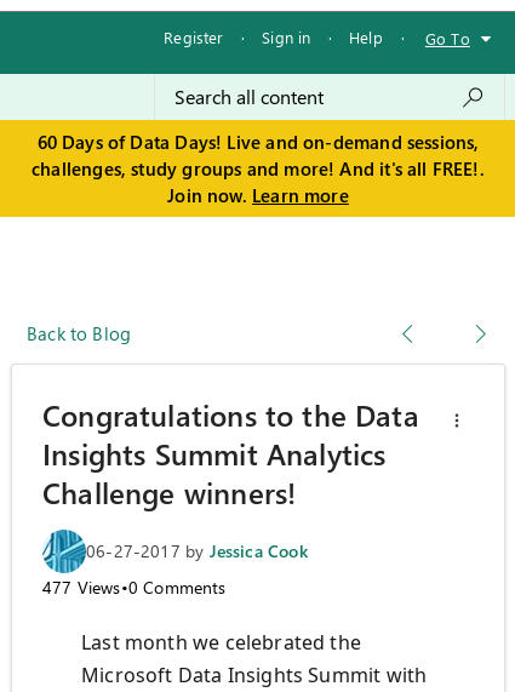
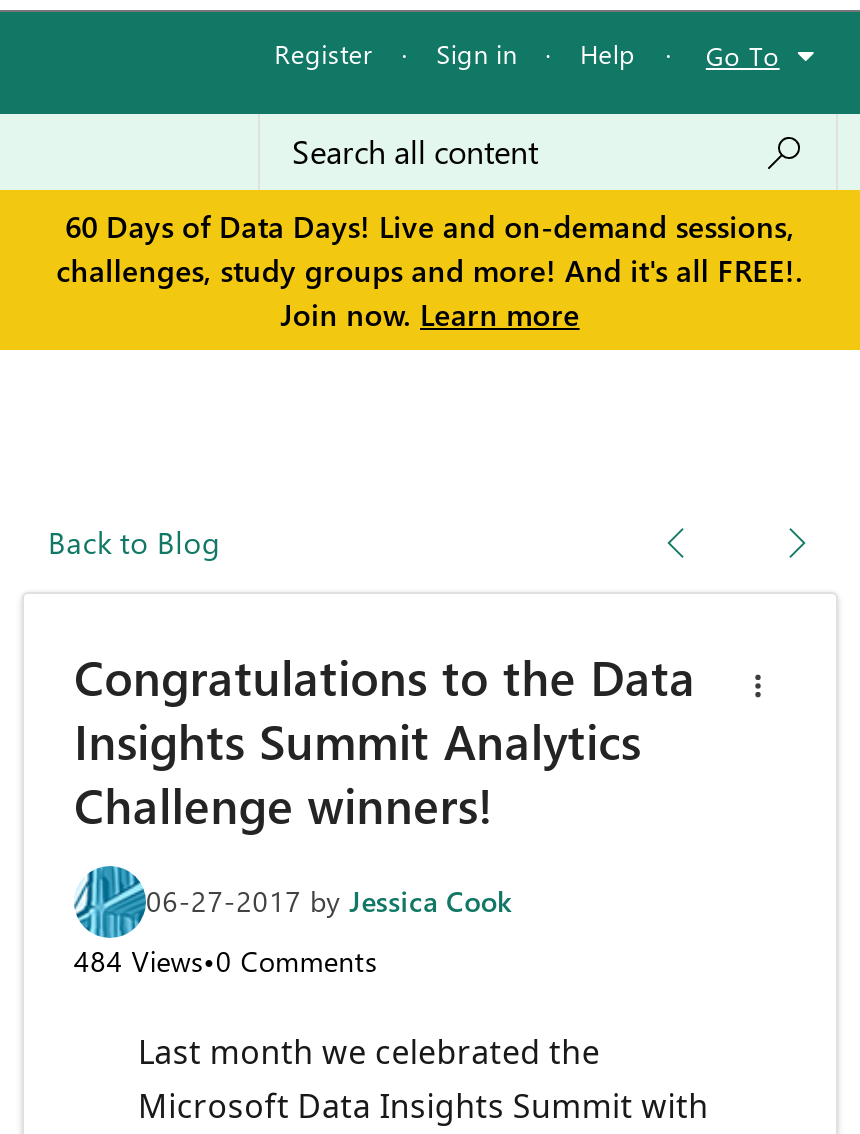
[42,576,226,599] 477 Views•0 Comments -> [74,943,377,981] 484 Views•0 Comments

